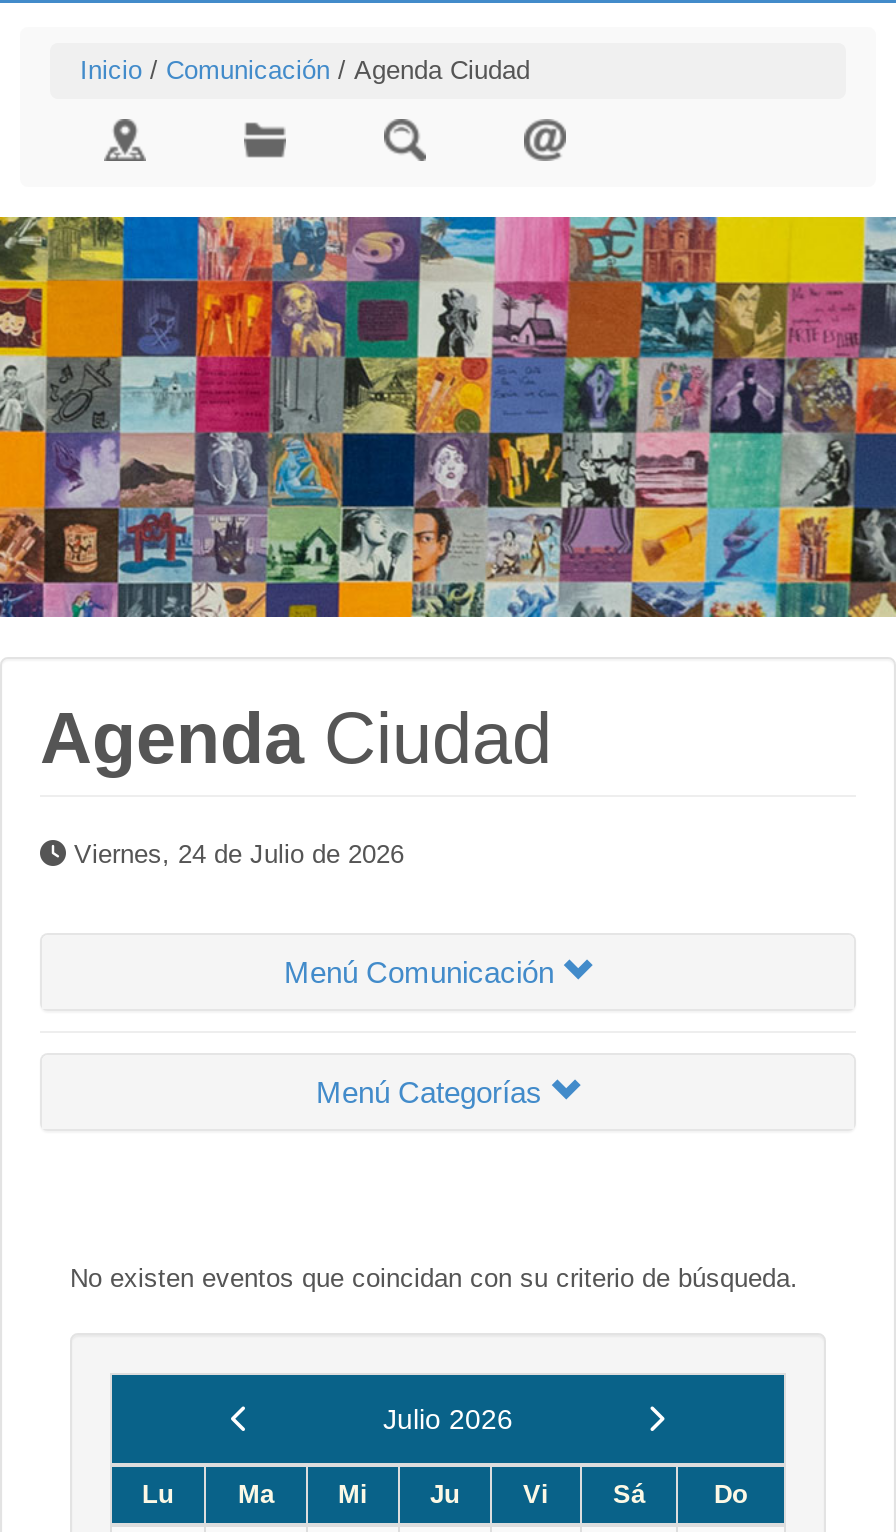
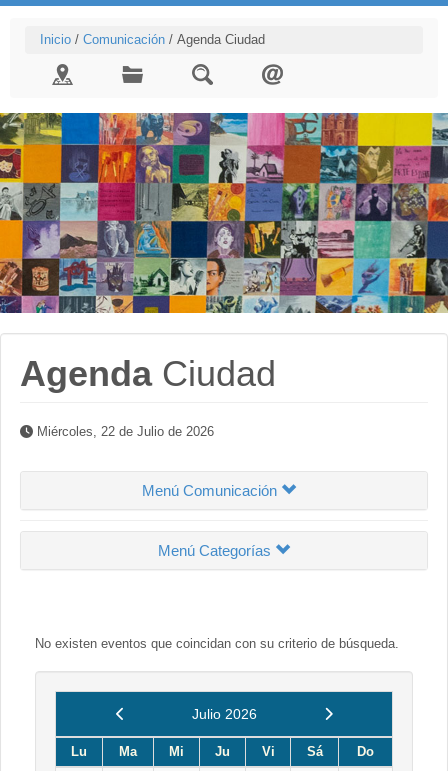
[66,839,404,869] Viernes, 24 de Julio de 2026 -> [33,424,214,439] Miércoles, 22 de Julio de 2026

